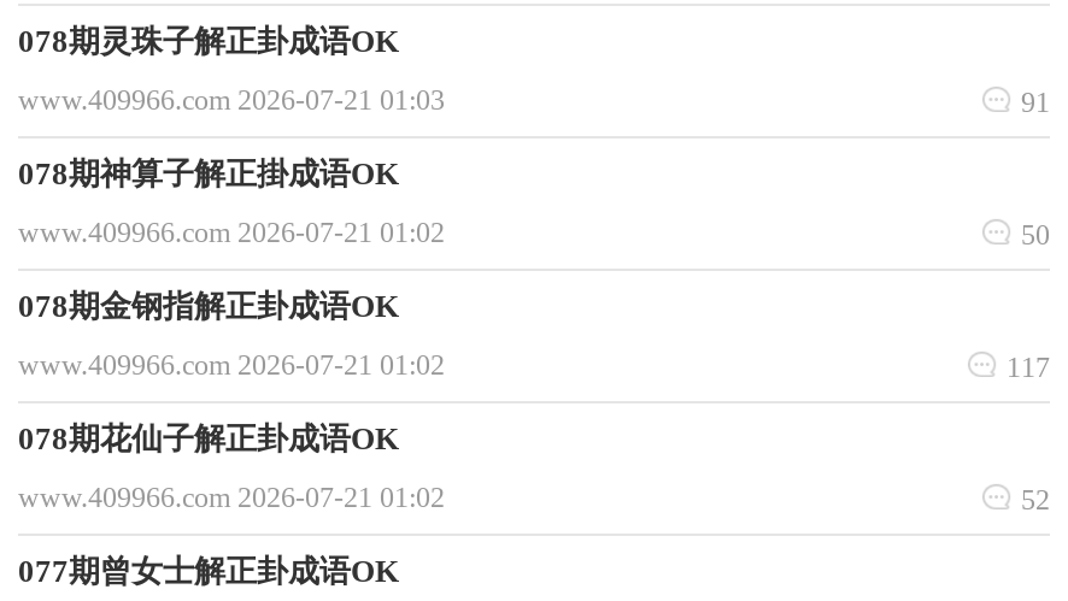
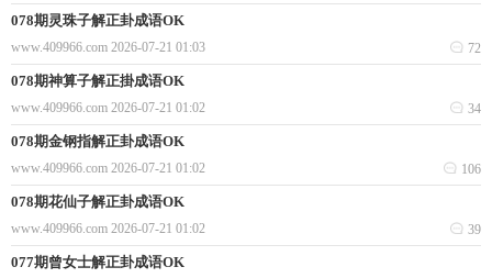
[1021,85,1050,119] 91 -> [468,40,481,56] 72
[1021,218,1050,251] 50 -> [468,101,481,116] 34
[1007,350,1050,384] 117 -> [461,161,481,177] 106
[1021,482,1050,516] 52 -> [468,222,481,237] 39

